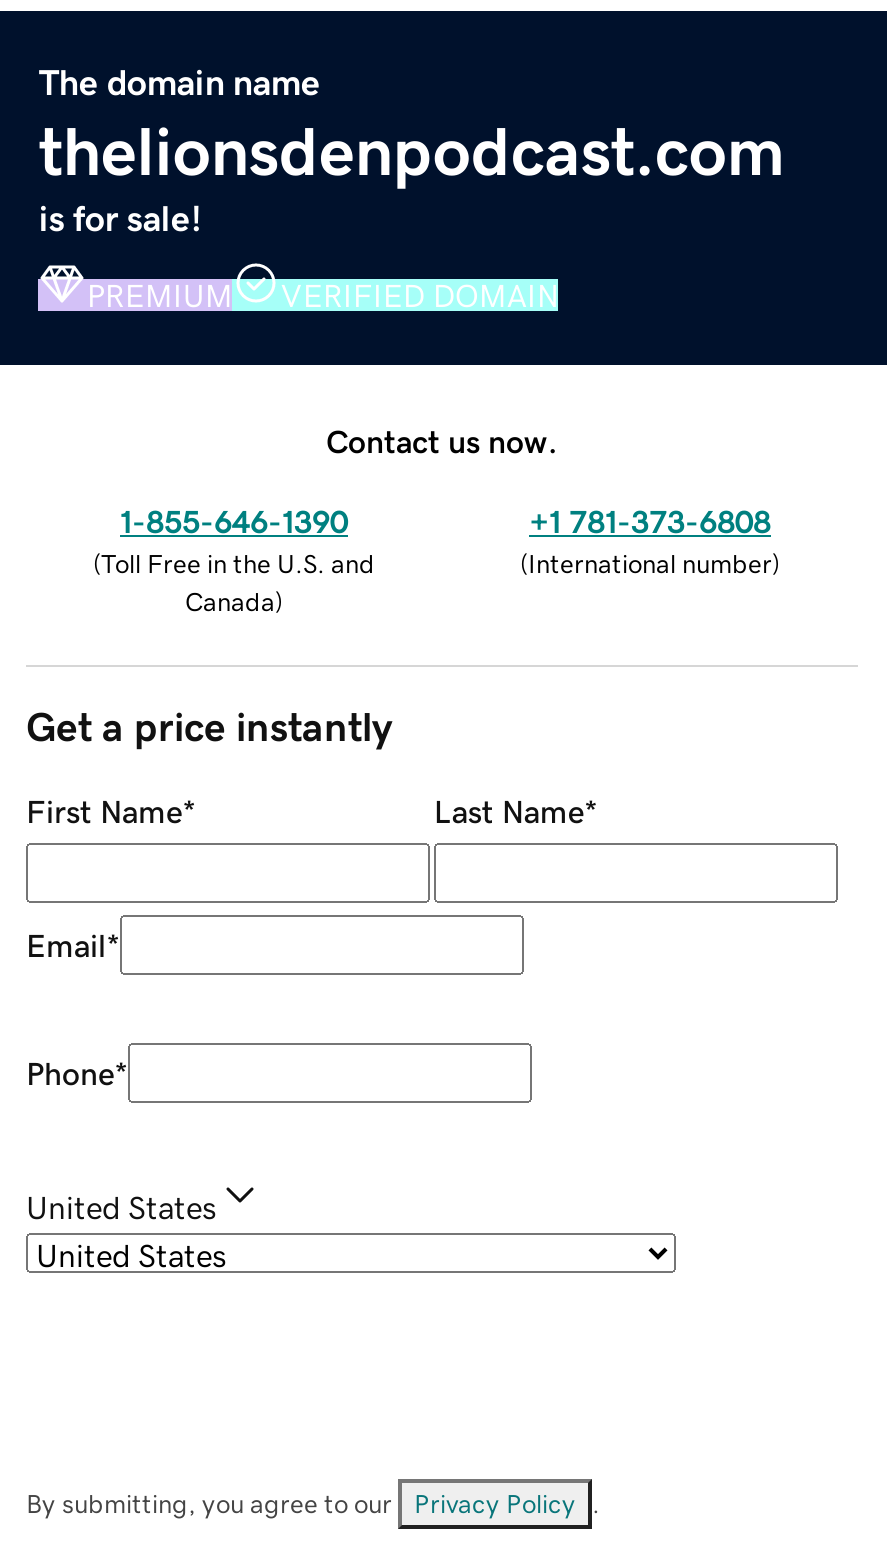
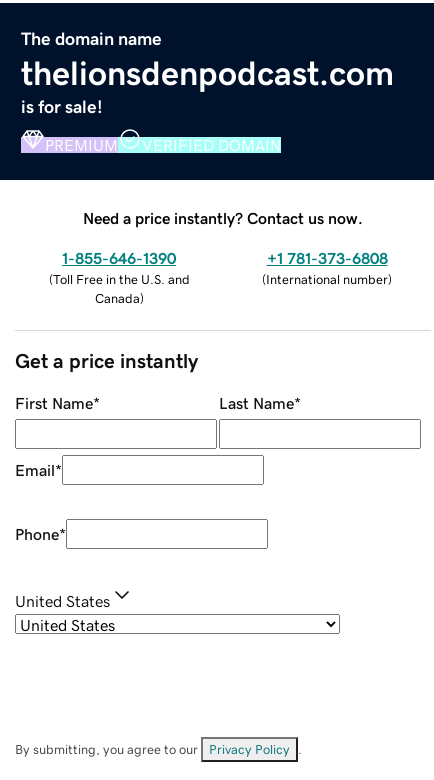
[326,424,558,456] Contact us now. -> [83,210,363,226] Need a price instantly? Contact us now.

